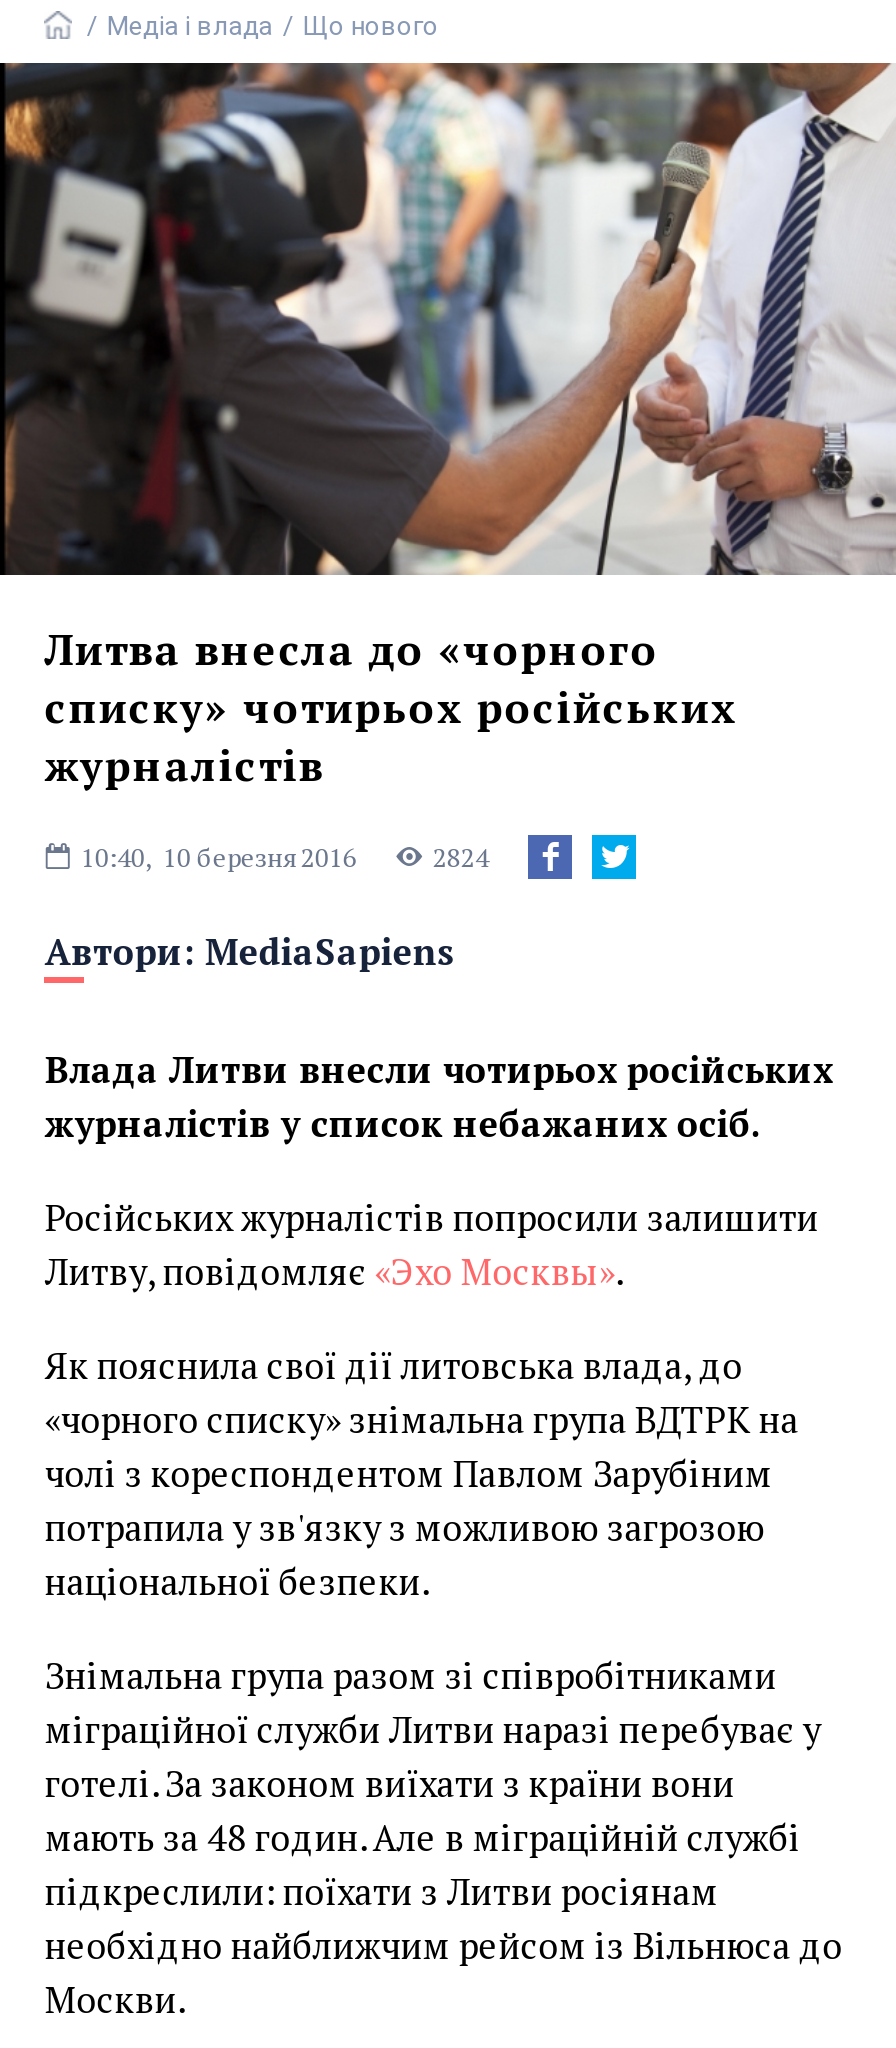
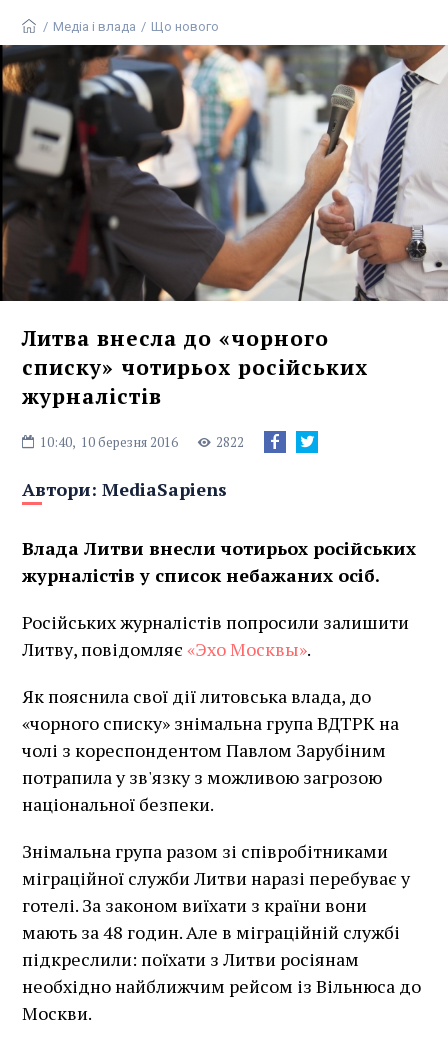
[433,839,489,875] 2824 -> [216,433,244,451] 2822

